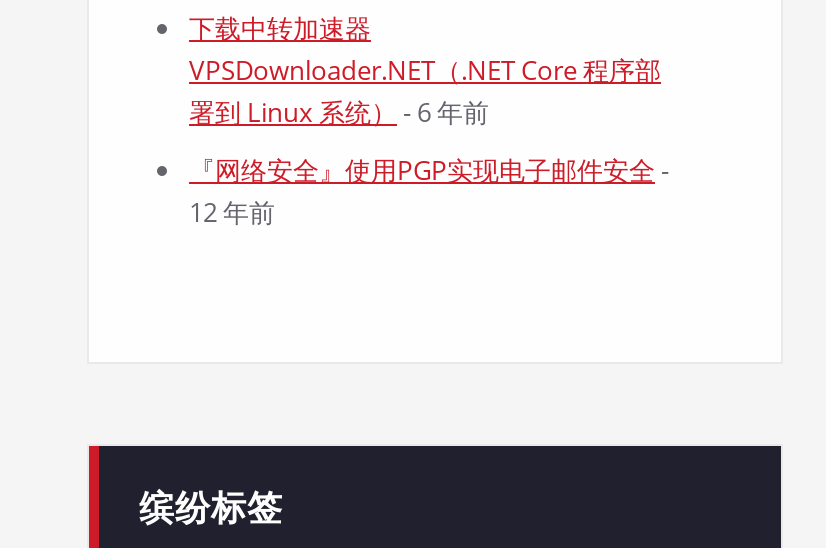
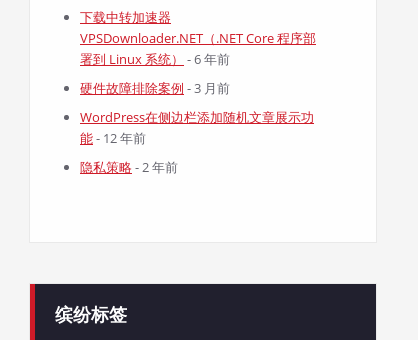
[189,152,669,230] 『网络安全』使用PGP实现电子邮件安全- | 12 年前 -> [80,79,314,176] 硬件故障排除案例- 3 月前 | WordPress在侧边栏添加随机文章展示功 | 能- 12 年前 | 隐私策略- 2 年前

